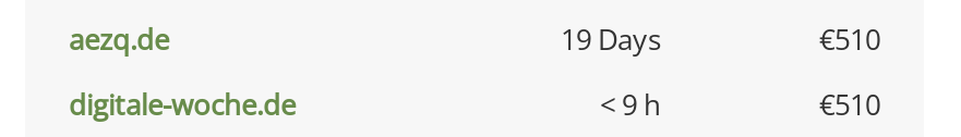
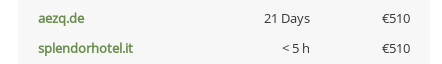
[561,20,661,59] 19 Days -> [263,9,309,27] 21 Days
[69,85,661,124] digitale-woche.de | < 9 h -> [38,39,309,57] splendorhotel.it | < 5 h

